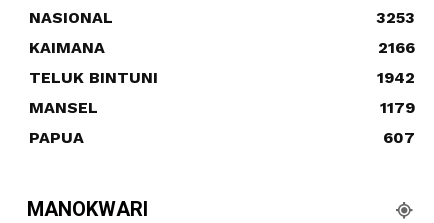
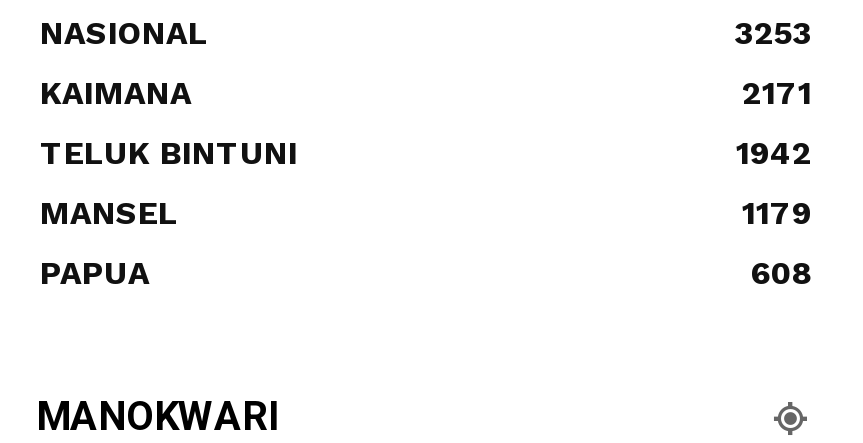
[378,38,415,57] 2166 -> [742,73,812,111] 2171
[383,128,415,147] 607 -> [750,253,812,291] 608

